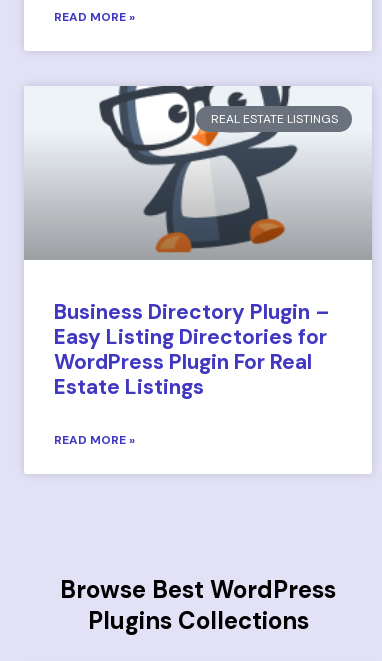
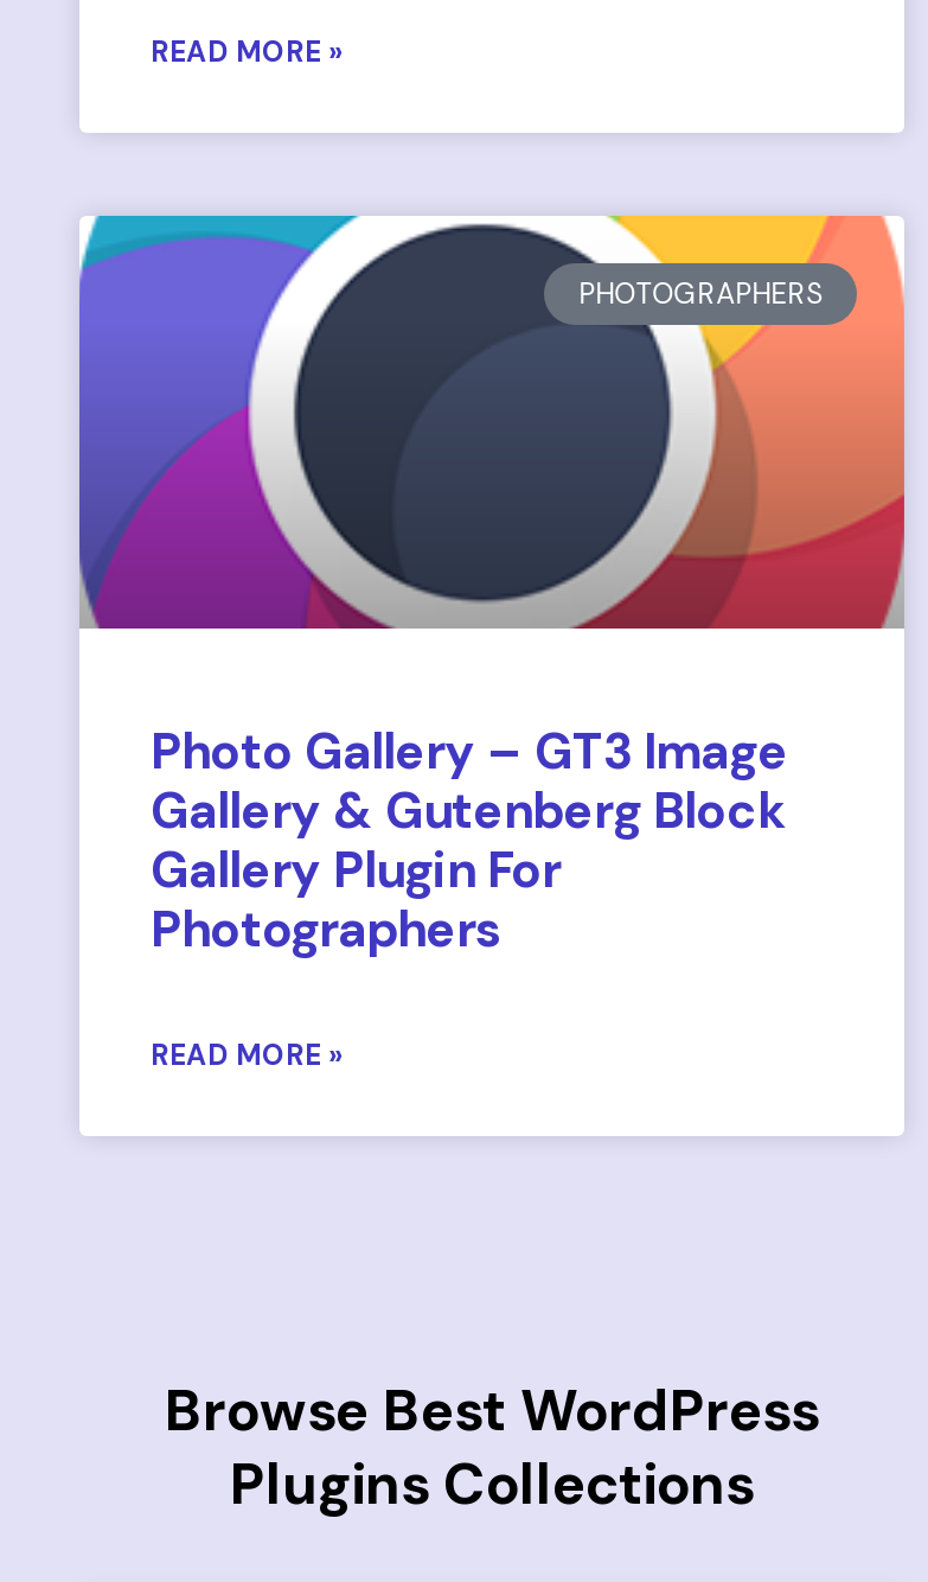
[24,85,372,260] [image] | REAL ESTATE LISTINGS -> [77,213,907,631] [image] | PHOTOGRAPHERS
[54,298,330,401] Business Directory Plugin – | Easy Listing Directories for | WordPress Plugin For Real | Estate Listings -> [151,719,788,963] Photo Gallery – GT3 Image | Gallery & Gutenberg Block | Gallery Plugin For | Photographers

